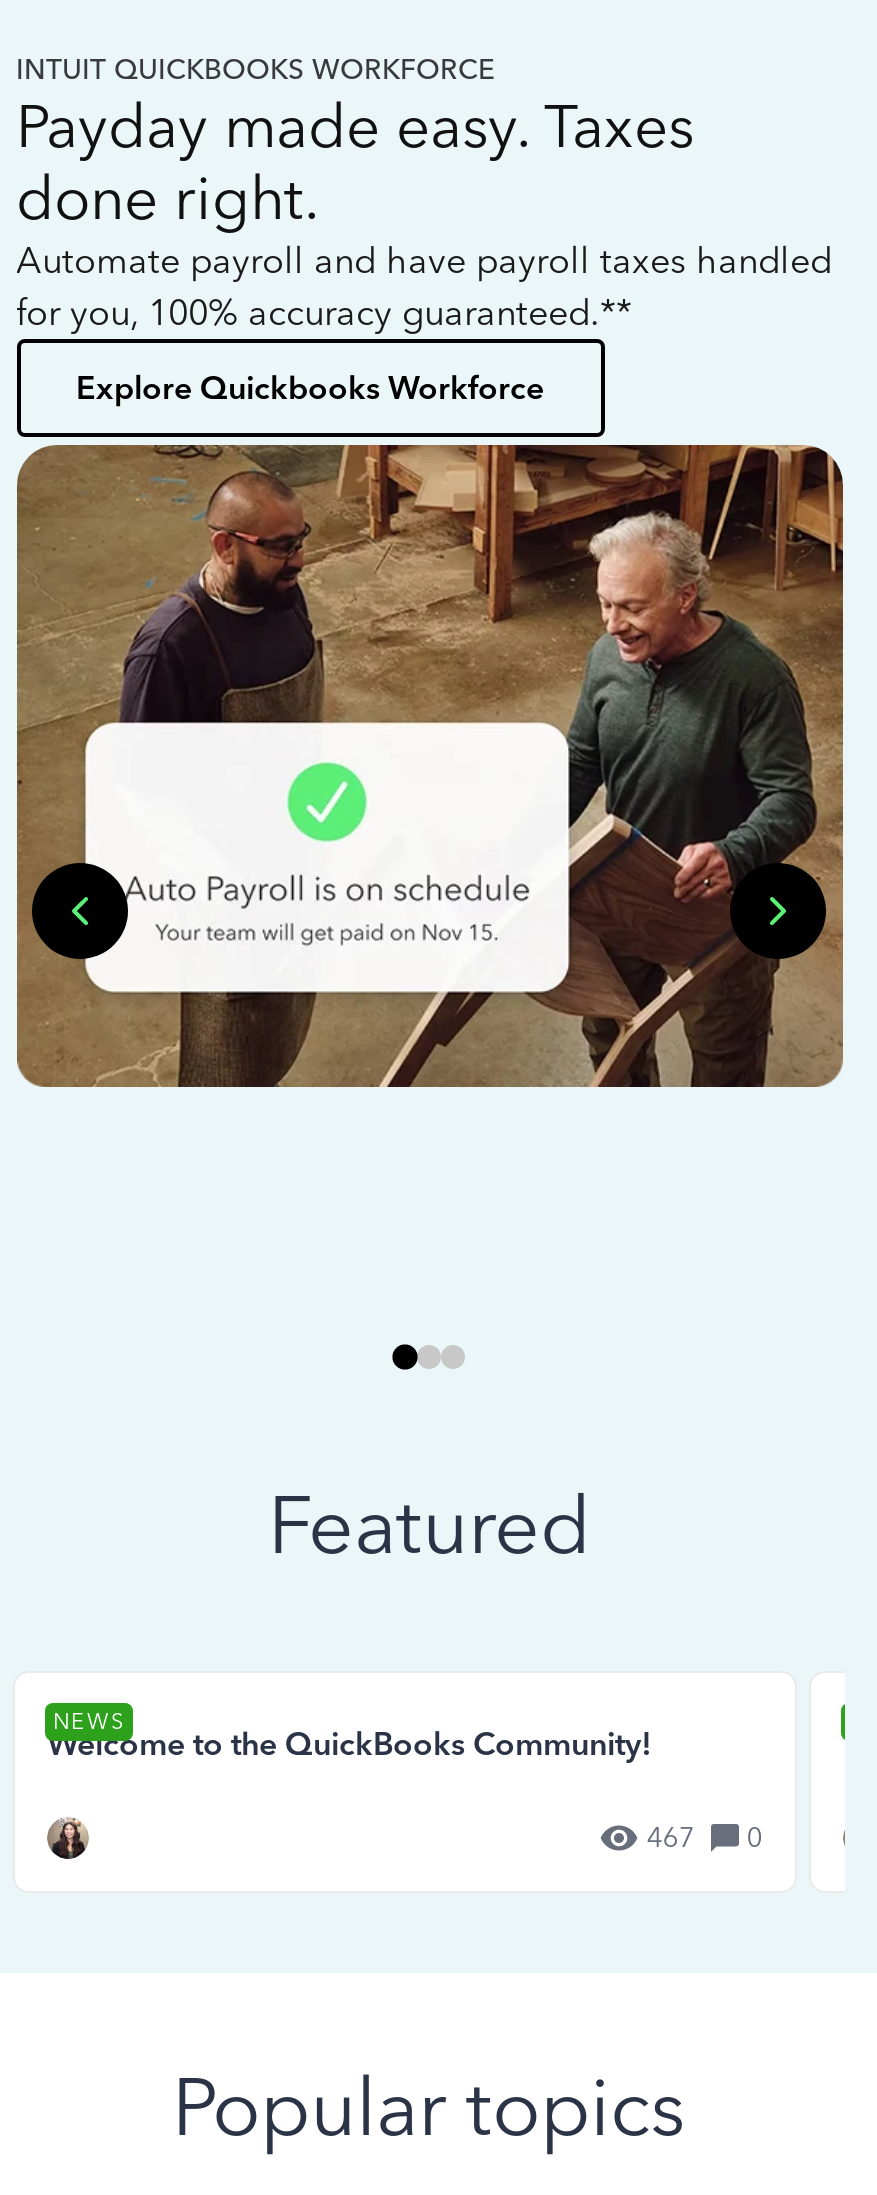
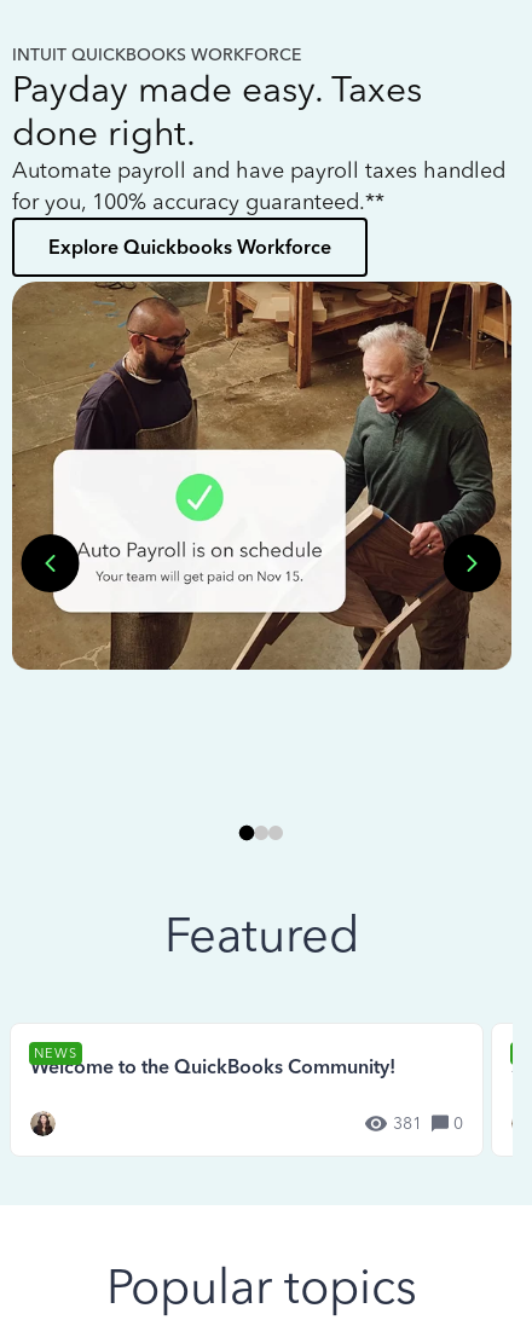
[647,1820,763,1854] 467 0 -> [393,1113,463,1133] 381 0

